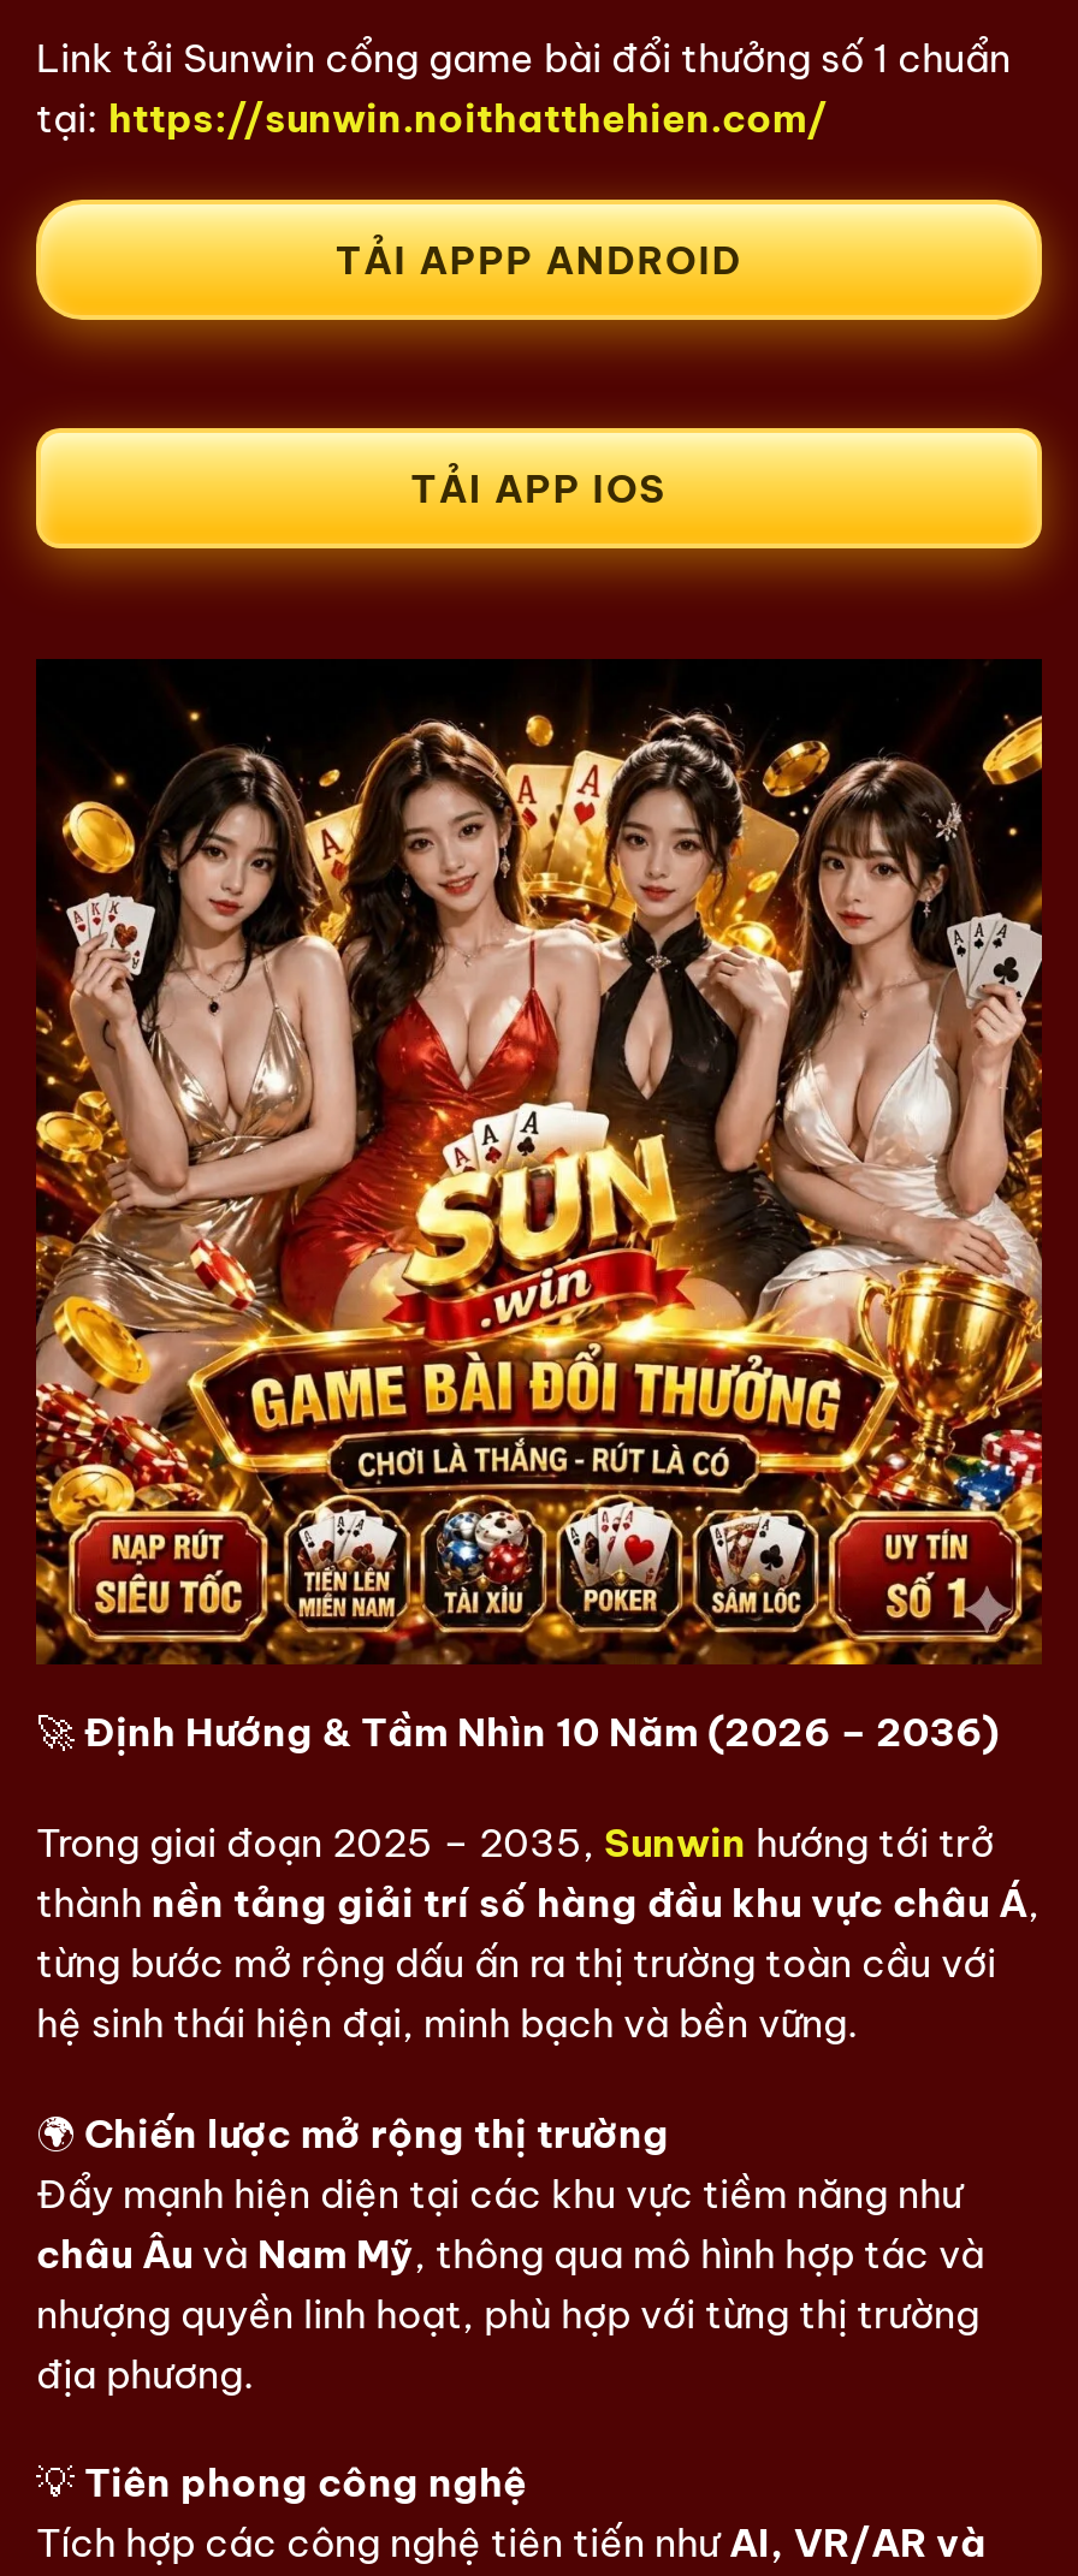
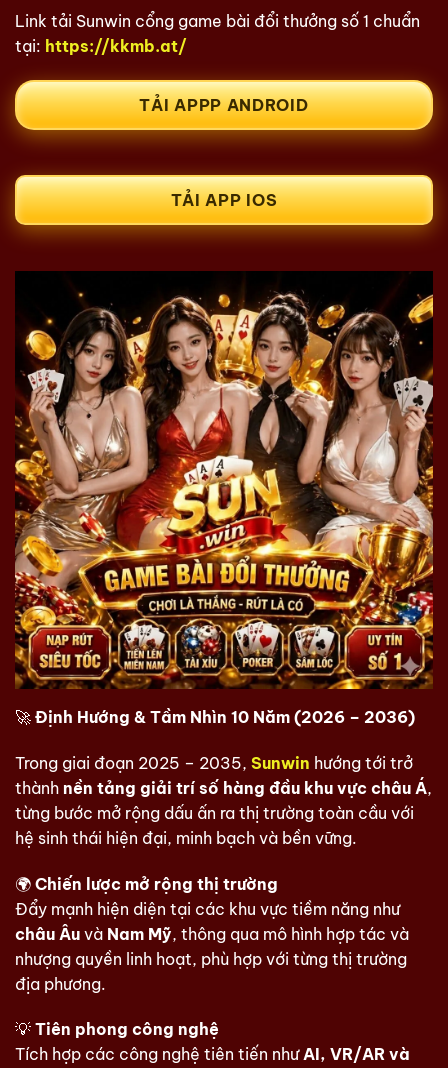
[36,94,828,142] tại: https://sunwin.noithatthehien.com/ -> [15,36,187,56] tại: https://kkmb.at/

